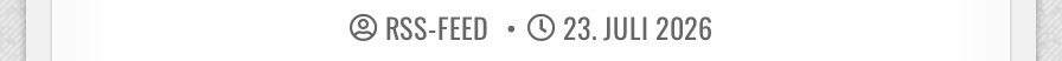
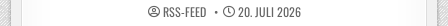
[385,8,712,48] RSS-FEED 23. JULI 2026 -> [162,3,300,20] RSS-FEED 20. JULI 2026

